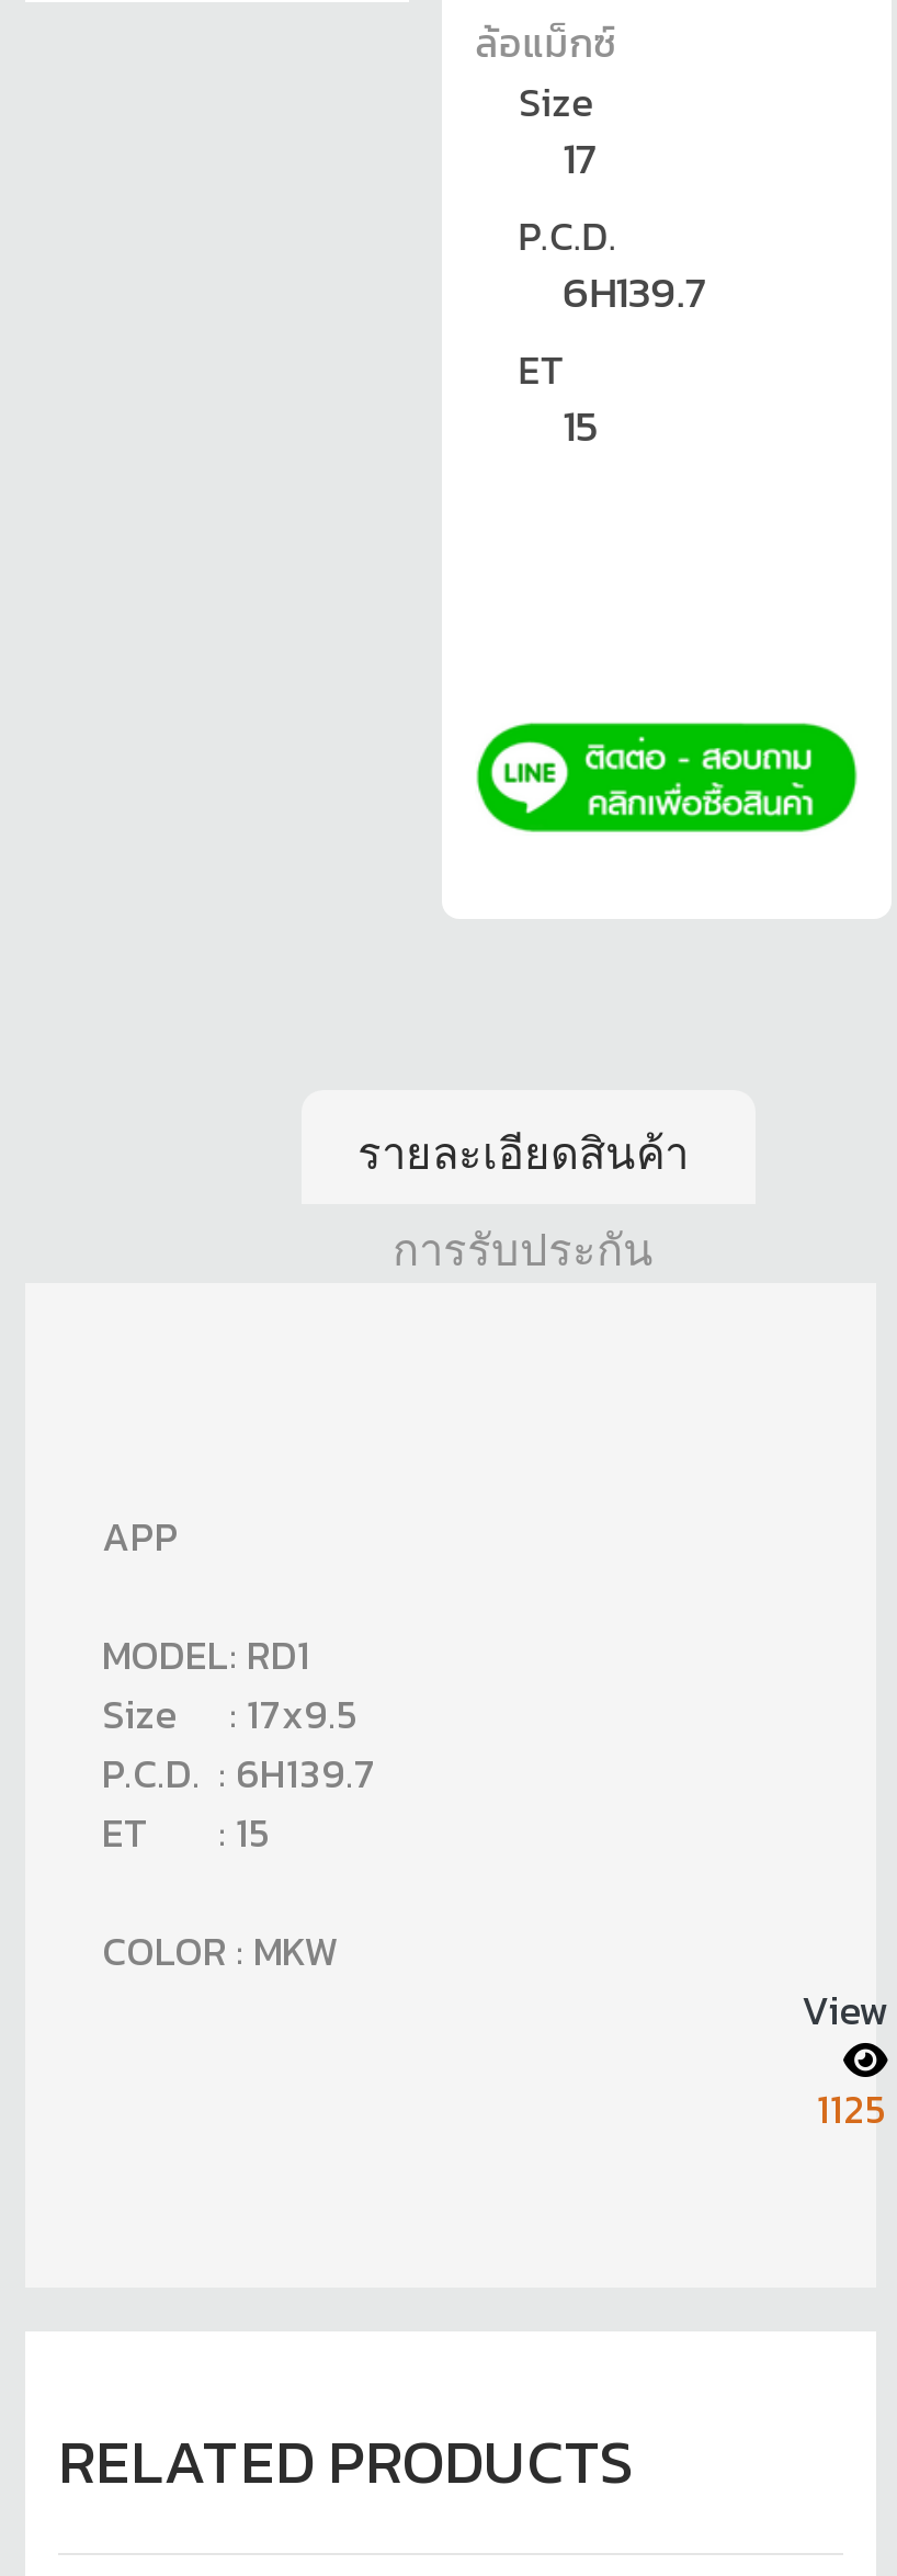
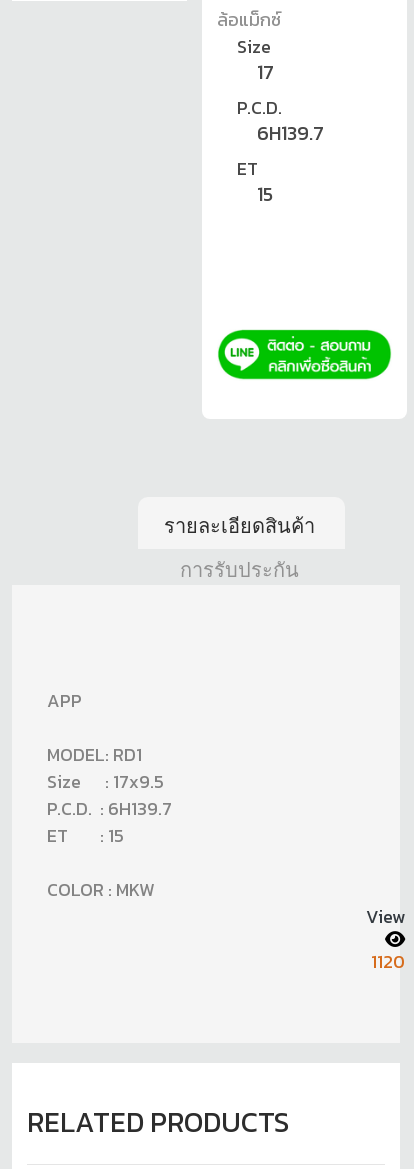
[817,2080,887,2139] 1125 -> [371,948,405,975] 1120

